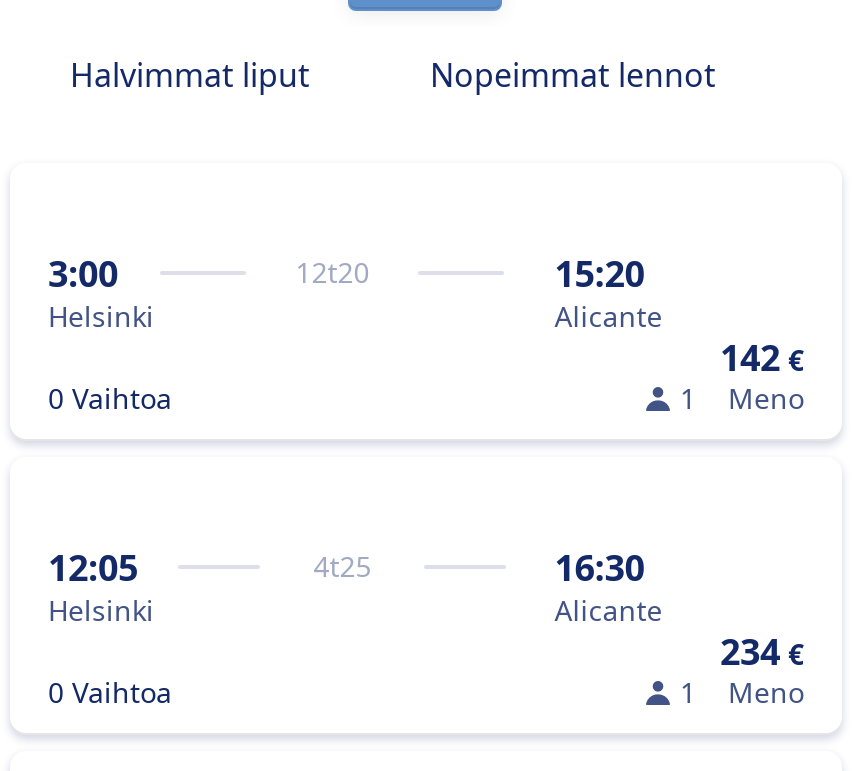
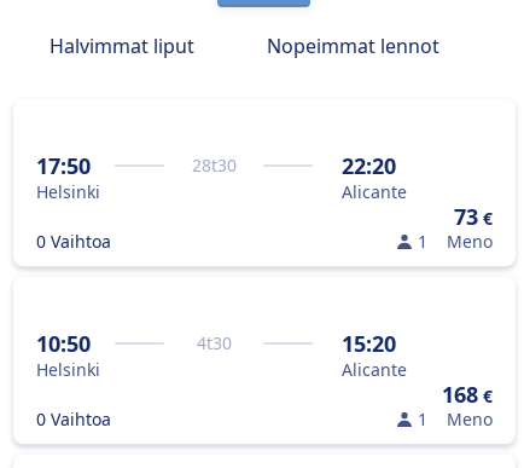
[48,249,118,297] 3:00 -> [36,151,91,180] 17:50
[295,253,369,291] 12t20 -> [192,154,236,177] 28t30
[555,249,645,297] 15:20 -> [342,151,396,180] 22:20
[720,333,804,381] 142 € -> [454,202,493,231] 73 €
[48,543,138,591] 12:05 -> [36,329,91,358] 10:50
[313,547,371,585] 4t25 -> [196,331,231,354] 4t30
[555,543,645,591] 16:30 -> [342,329,396,358] 15:20
[720,627,804,675] 234 € -> [442,380,493,409] 168 €

